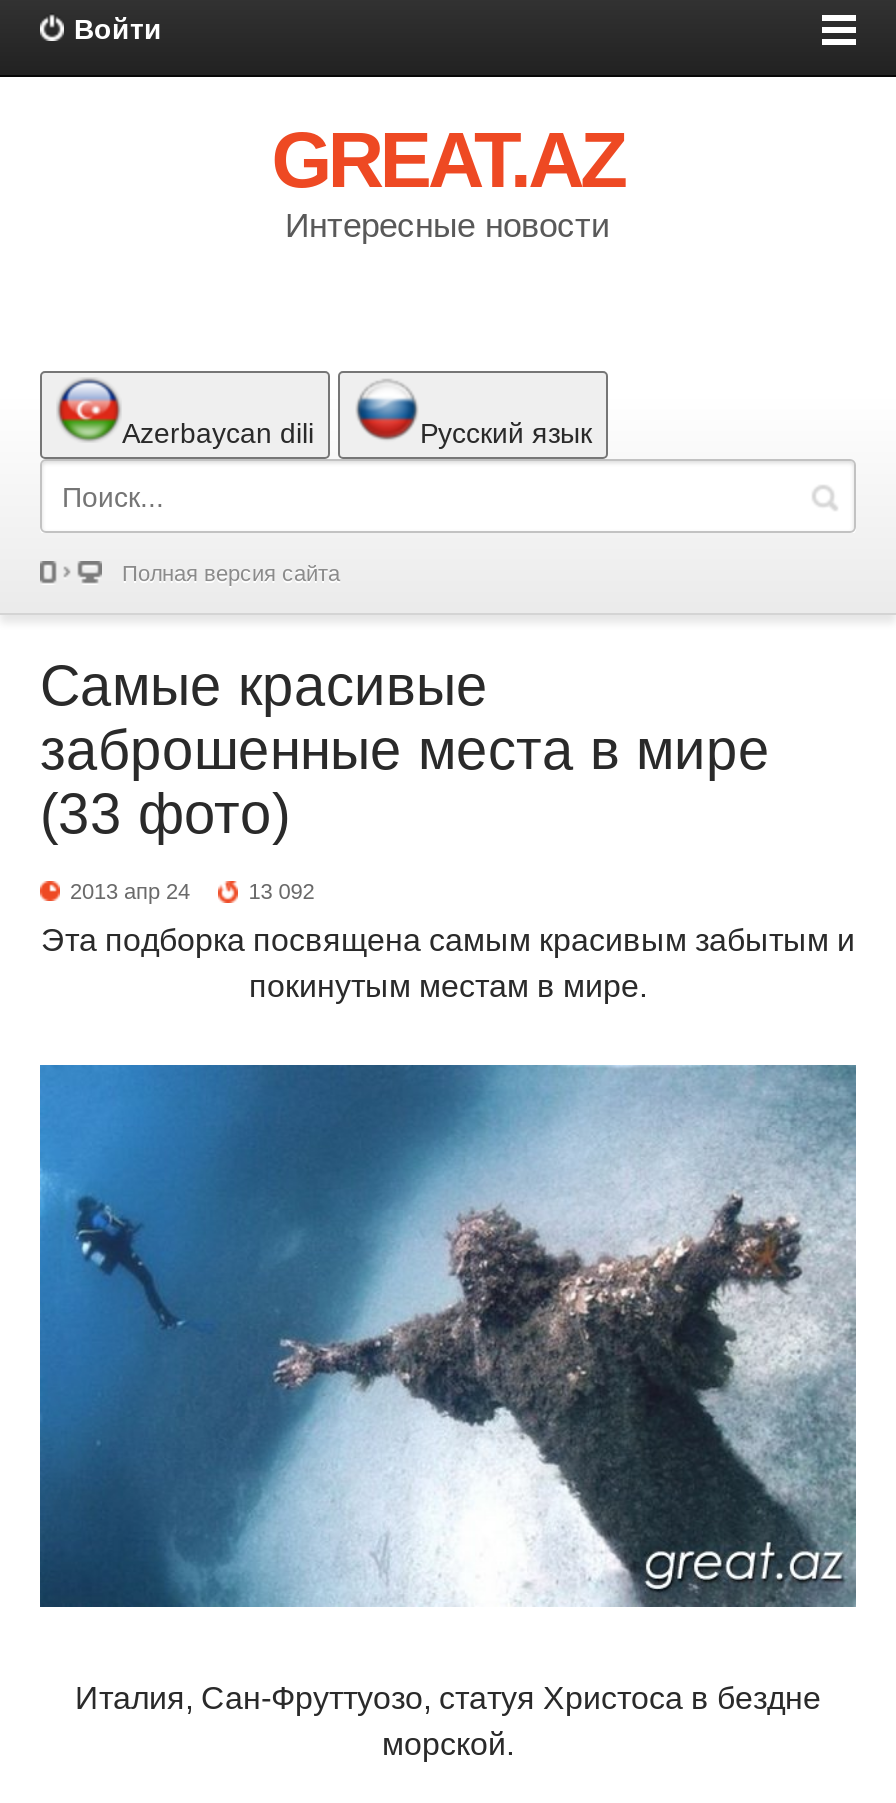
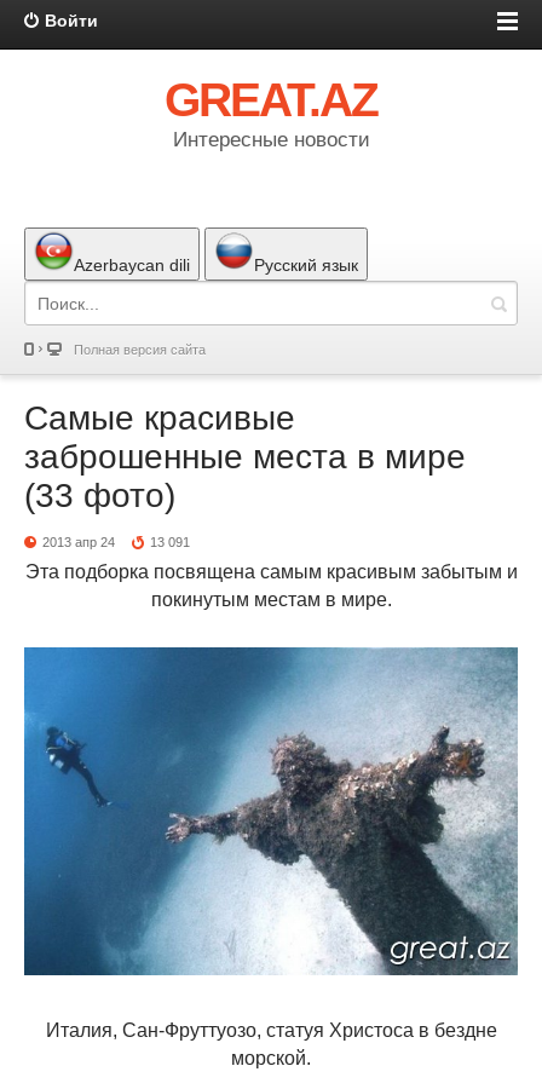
[248,879,314,903] 13 092 -> [150,535,190,549] 13 091

